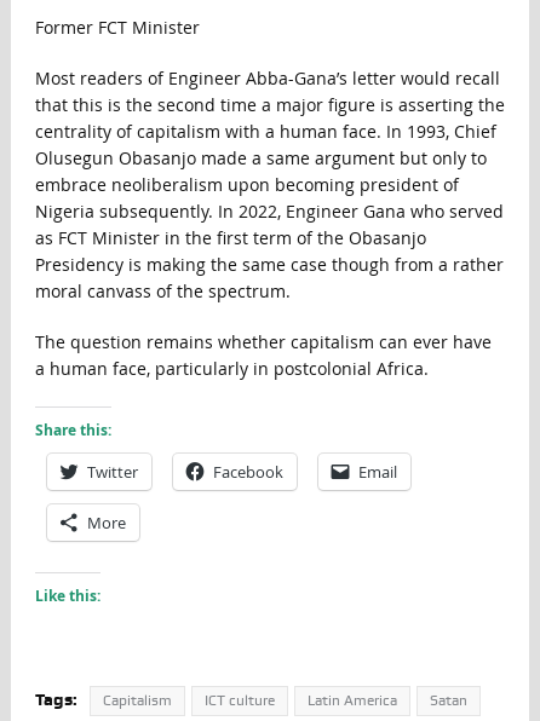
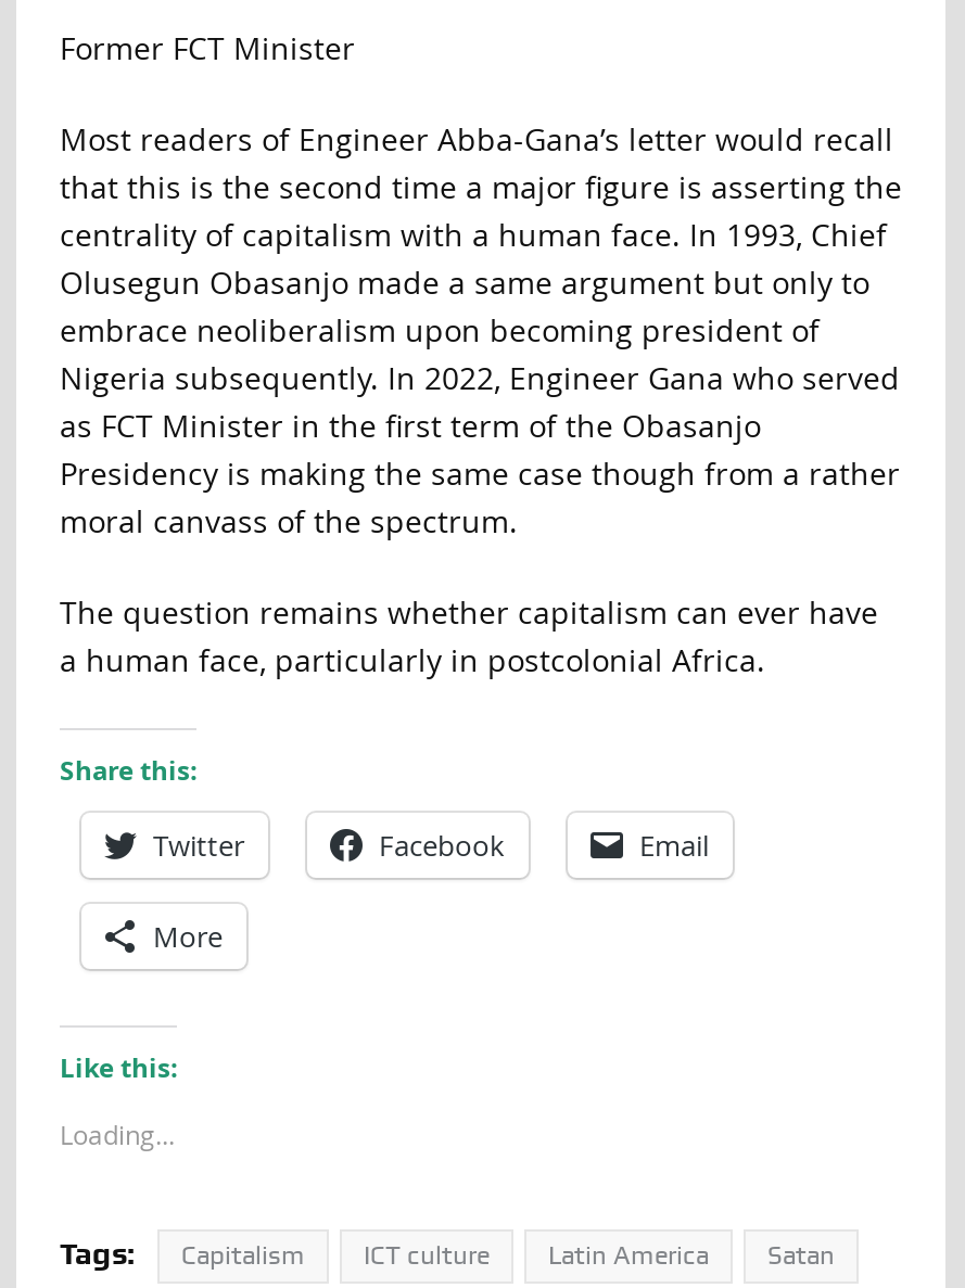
none -> [60,1117,175,1152] Loading...

